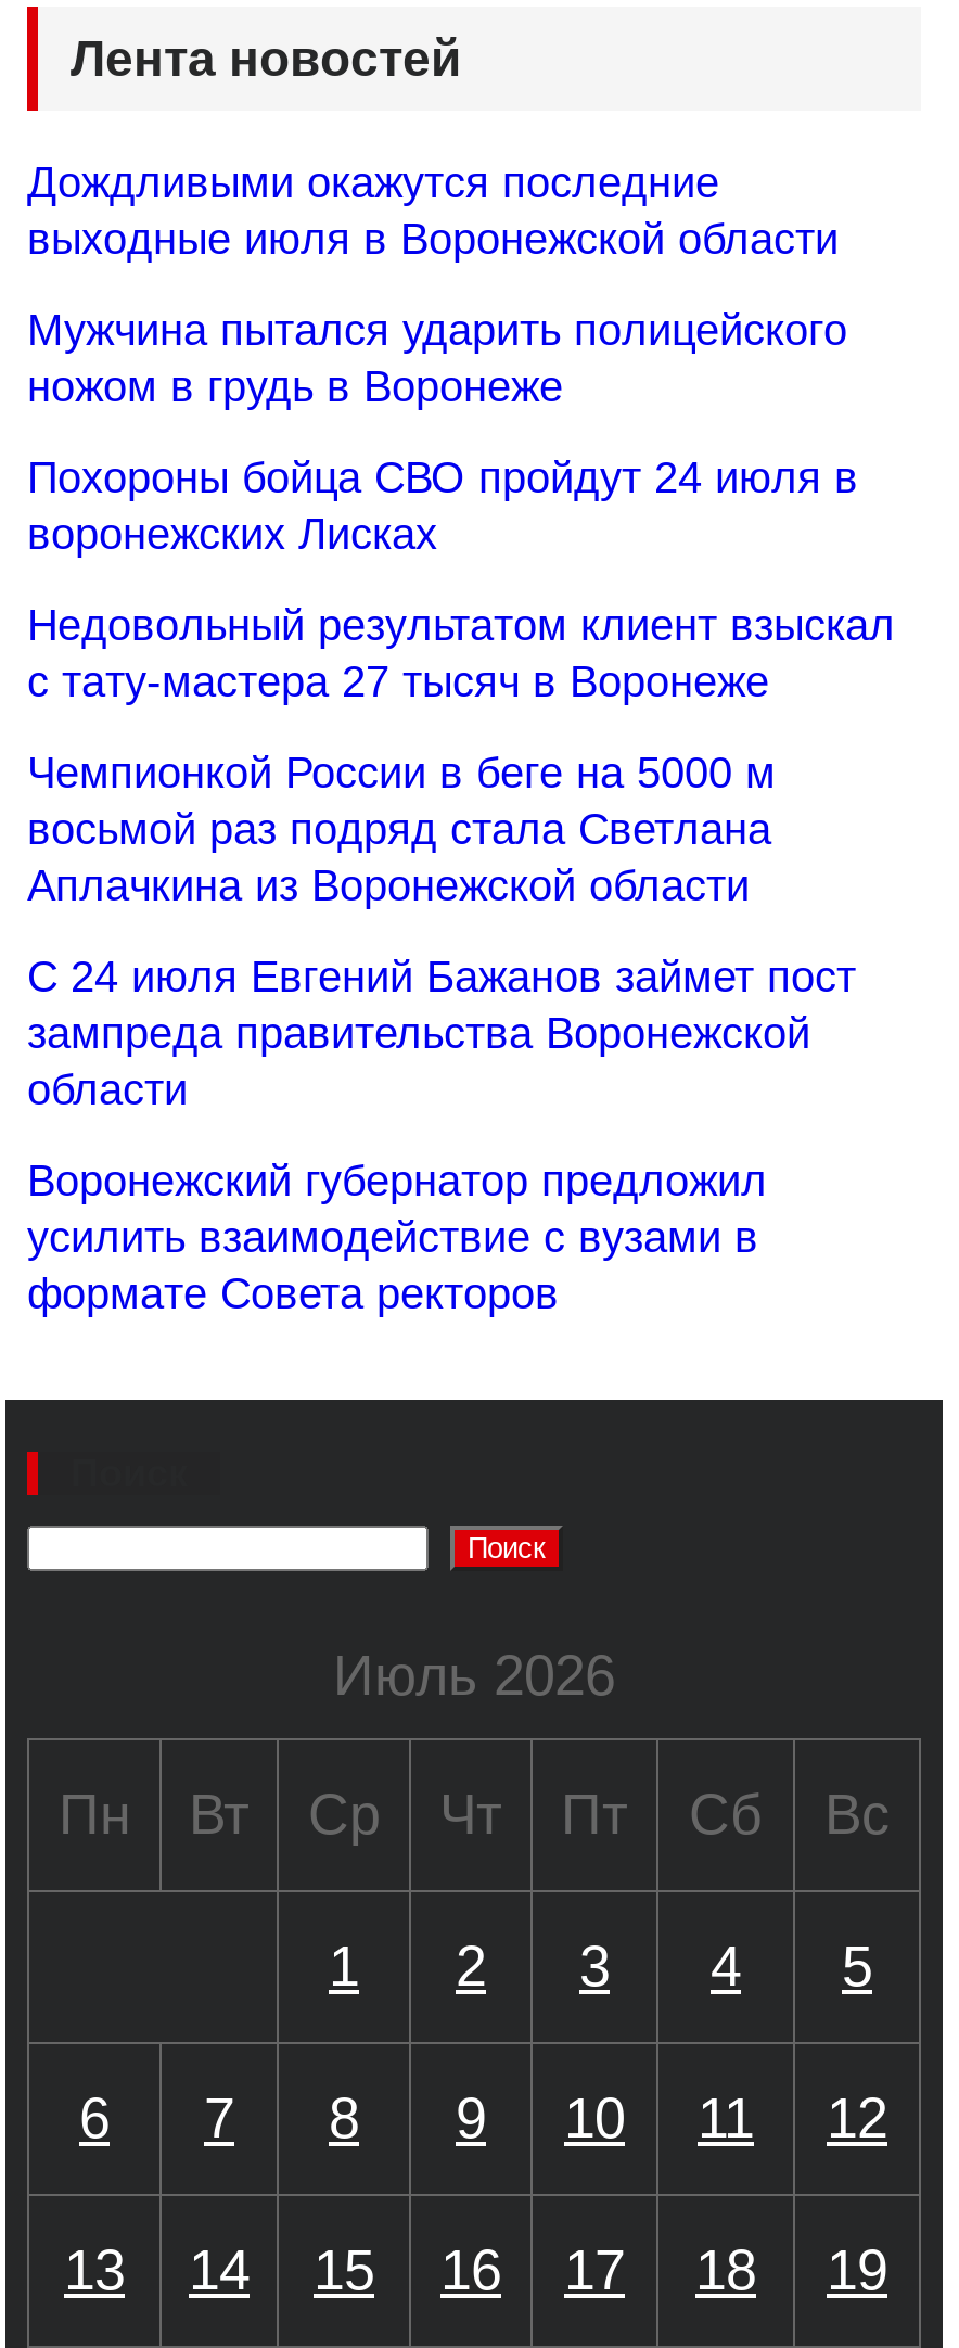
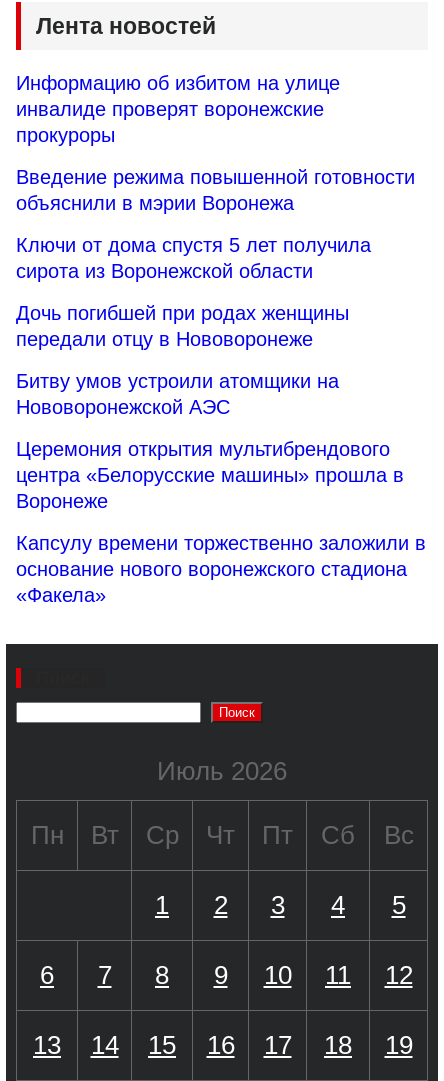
[27,158,839,262] Дождливыми окажутся последние | выходные июля в Воронежской области -> [16,72,340,146] Информацию об избитом на улице | инвалиде проверят воронежские | прокуроры
[27,306,847,410] Мужчина пытался ударить полицейского | ножом в грудь в Воронеже -> [16,166,415,214] Введение режима повышенной готовности | объяснили в мэрии Воронежа
[27,453,858,557] Похороны бойца СВО пройдут 24 июля в | воронежских Лисках -> [16,234,371,282] Ключи от дома спустя 5 лет получила | сирота из Воронежской области
[27,601,895,705] Недовольный результатом клиент взыскал | с тату-мастера 27 тысяч в Воронеже -> [16,302,349,350] Дочь погибшей при родах женщины | передали отцу в Нововоронеже
[27,748,776,909] Чемпионкой России в беге на 5000 м | восьмой раз подряд стала Светлана | Аплачкина из Воронежской области -> [16,370,339,418] Битву умов устроили атомщики на | Нововоронежской АЭС
[27,952,856,1113] С 24 июля Евгений Бажанов займет пост | зампреда правительства Воронежской | области -> [16,438,404,512] Церемония открытия мультибрендового | центра «Белорусские машины» прошла в | Воронеже
[27,1156,767,1317] Воронежский губернатор предложил | усилить взаимодействие с вузами в | формате Совета ректоров -> [16,532,426,606] Капсулу времени торжественно заложили в | основание нового воронежского стадиона | «Факела»

